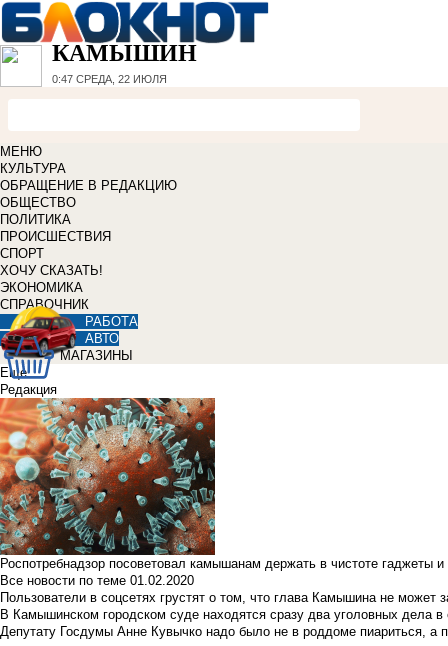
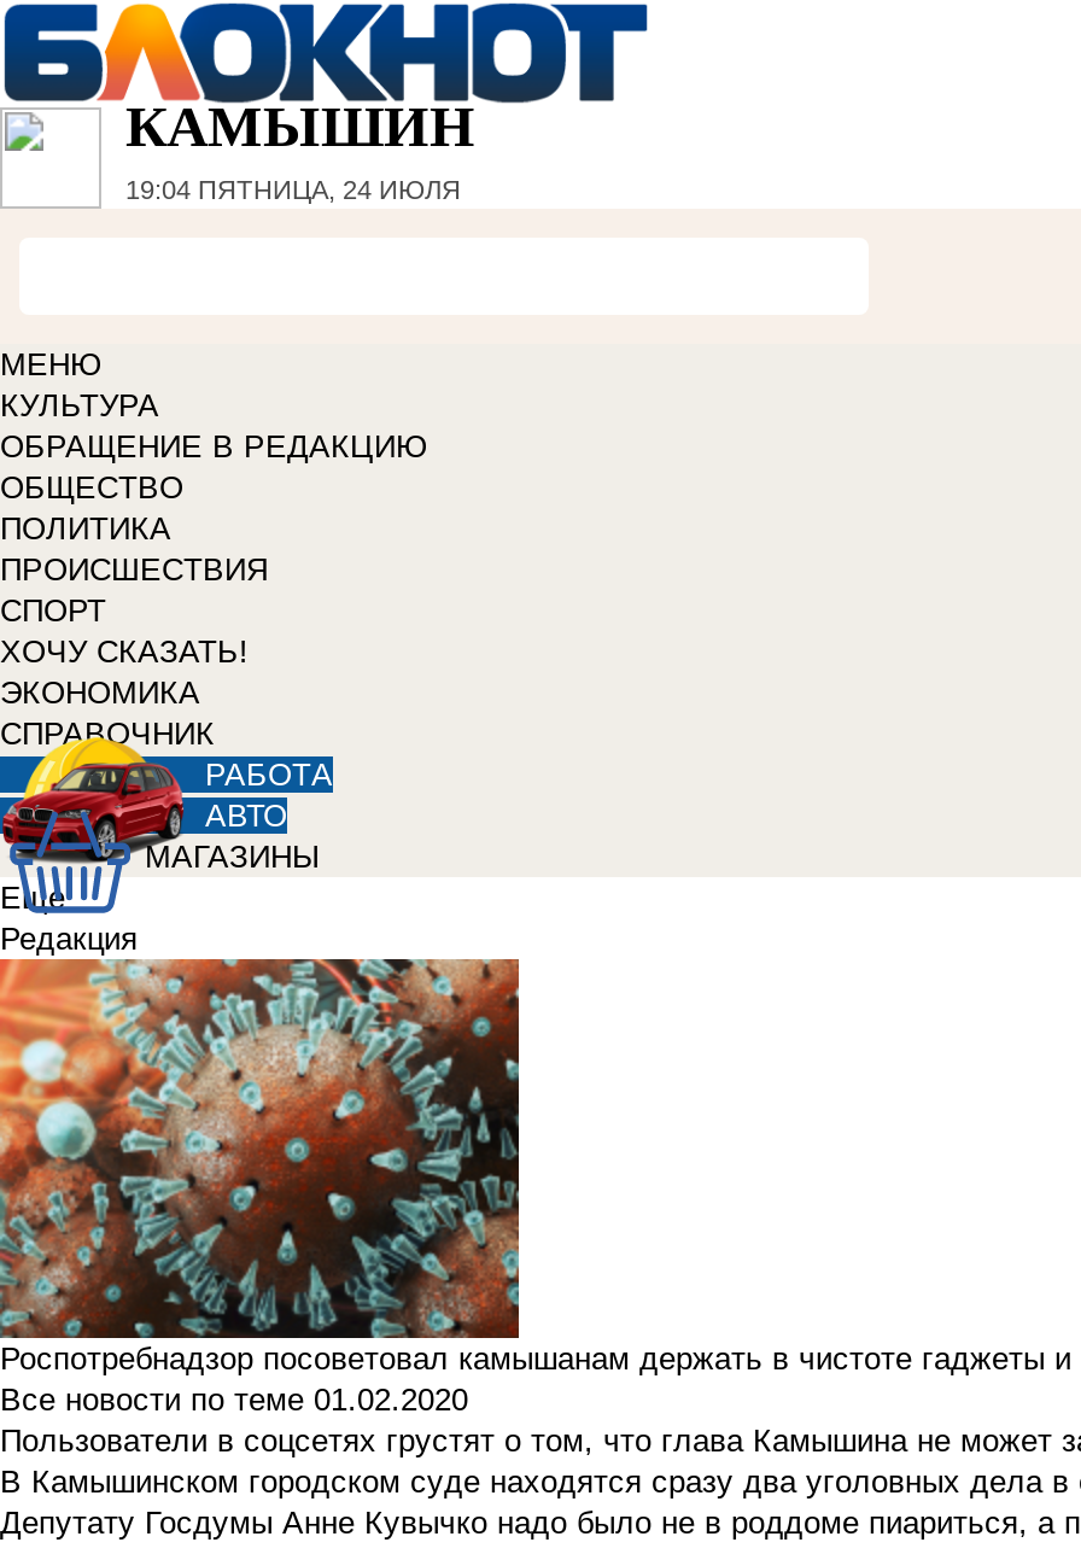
[52,73,167,85] 0:47 СРЕДА, 22 ИЮЛЯ -> [125,176,461,205] 19:04 ПЯТНИЦА, 24 ИЮЛЯ

